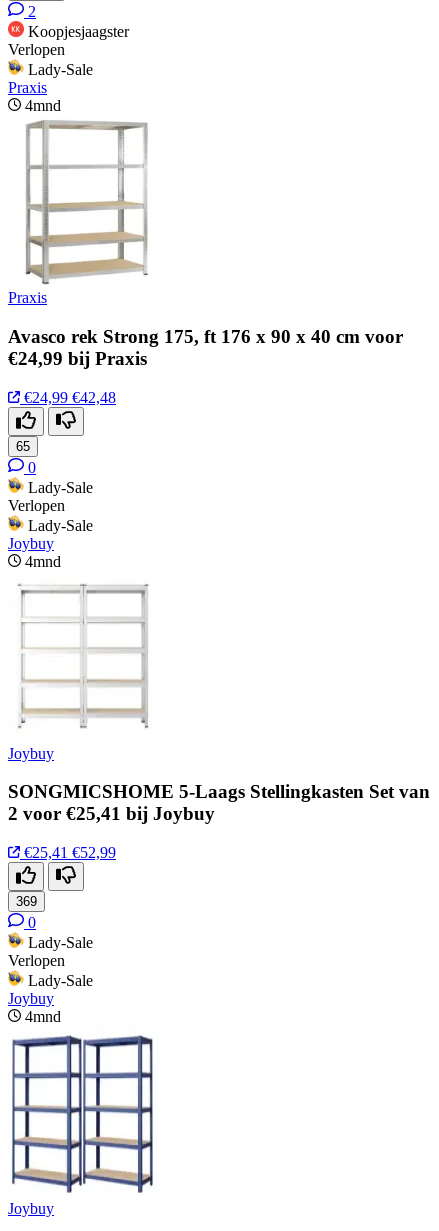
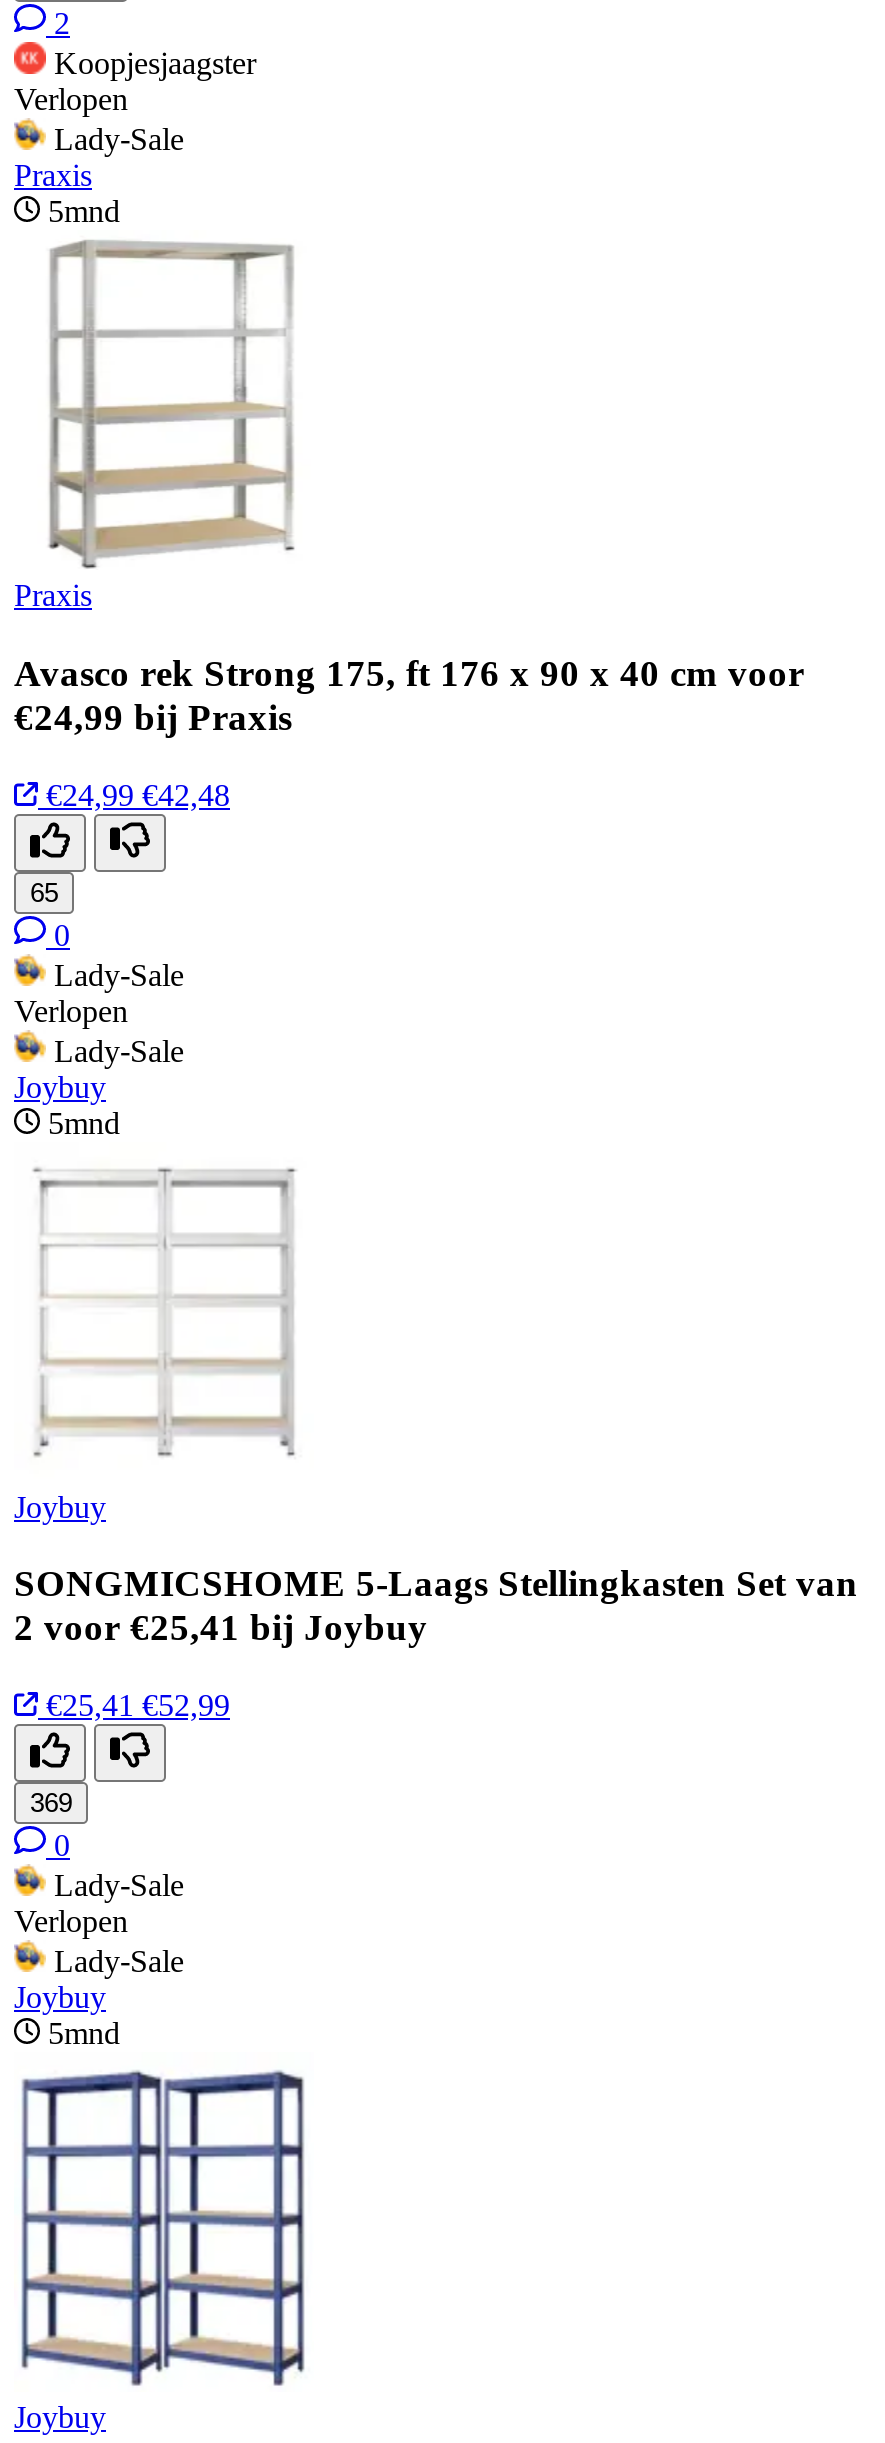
[25,97,61,114] 4mnd -> [48,195,120,229] 5mnd
[25,553,61,570] 4mnd -> [48,1106,120,1140] 5mnd
[25,1008,61,1025] 4mnd -> [48,2016,120,2050] 5mnd

